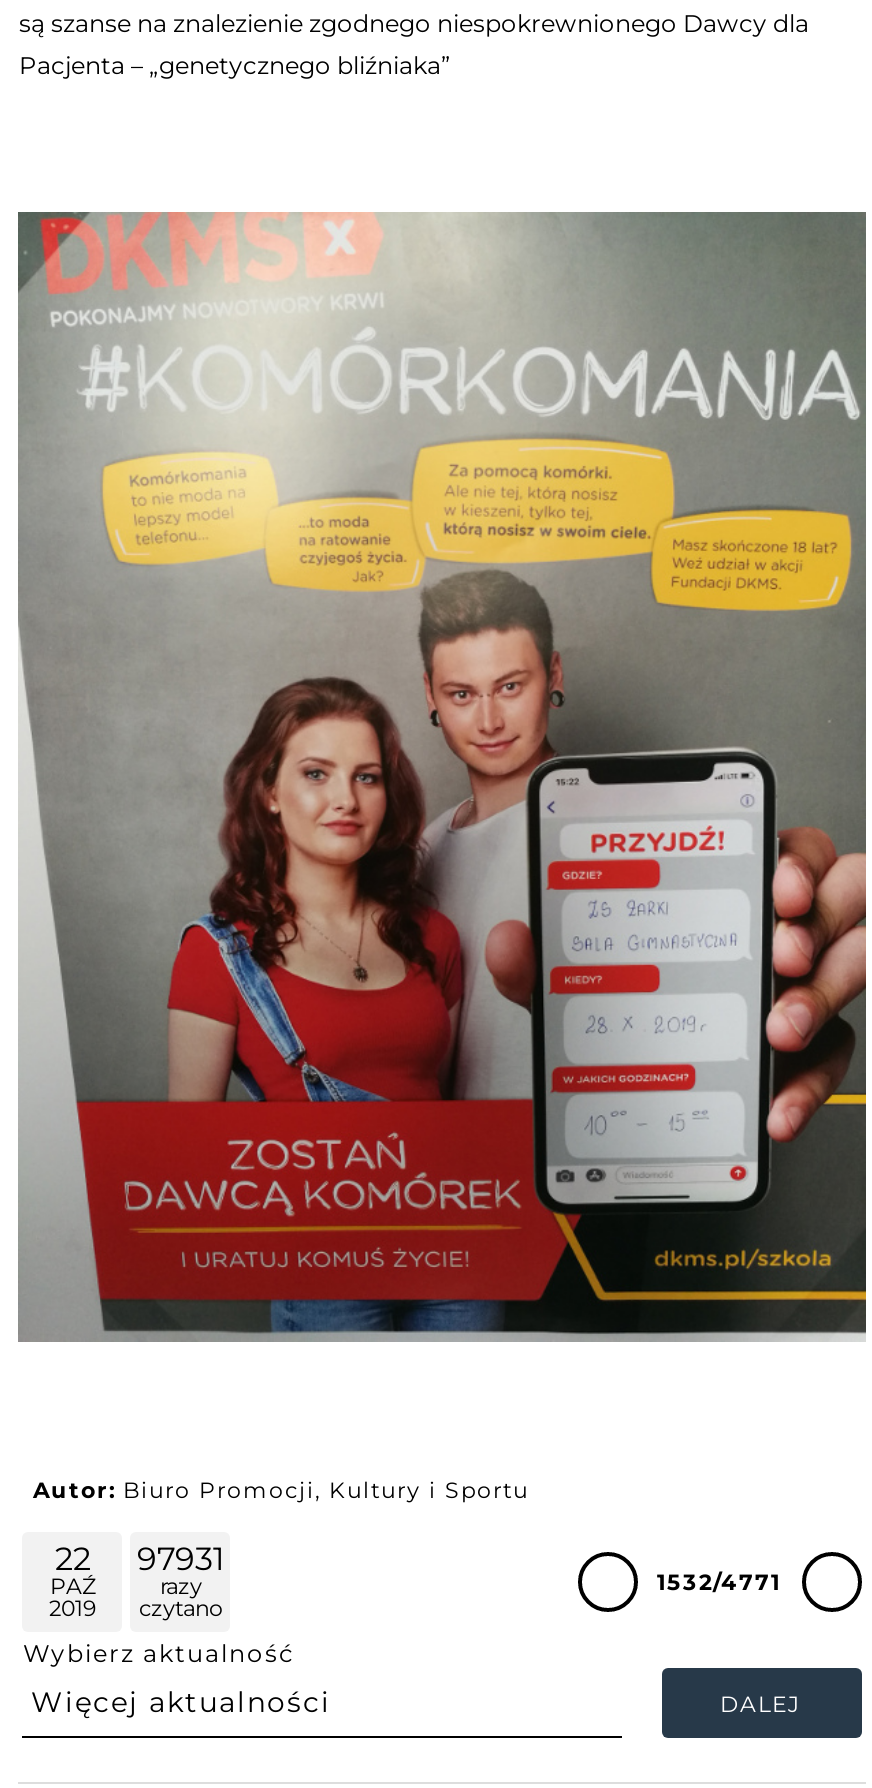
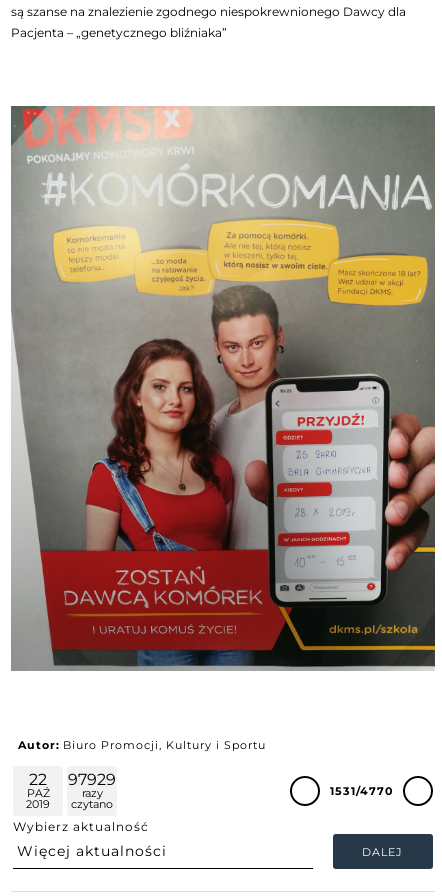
[55,1539,225,1577] 22 97931 -> [29,770,116,789] 22 97929
[657,1568,781,1596] 1532/4771 -> [329,784,392,798] 1531/4770

